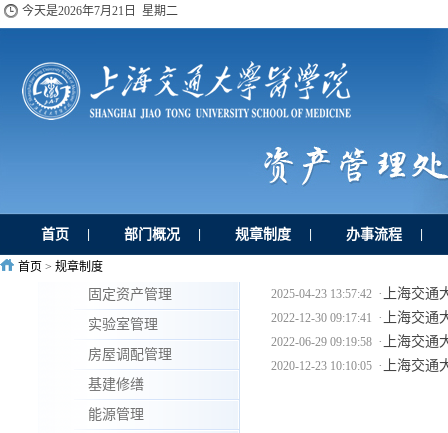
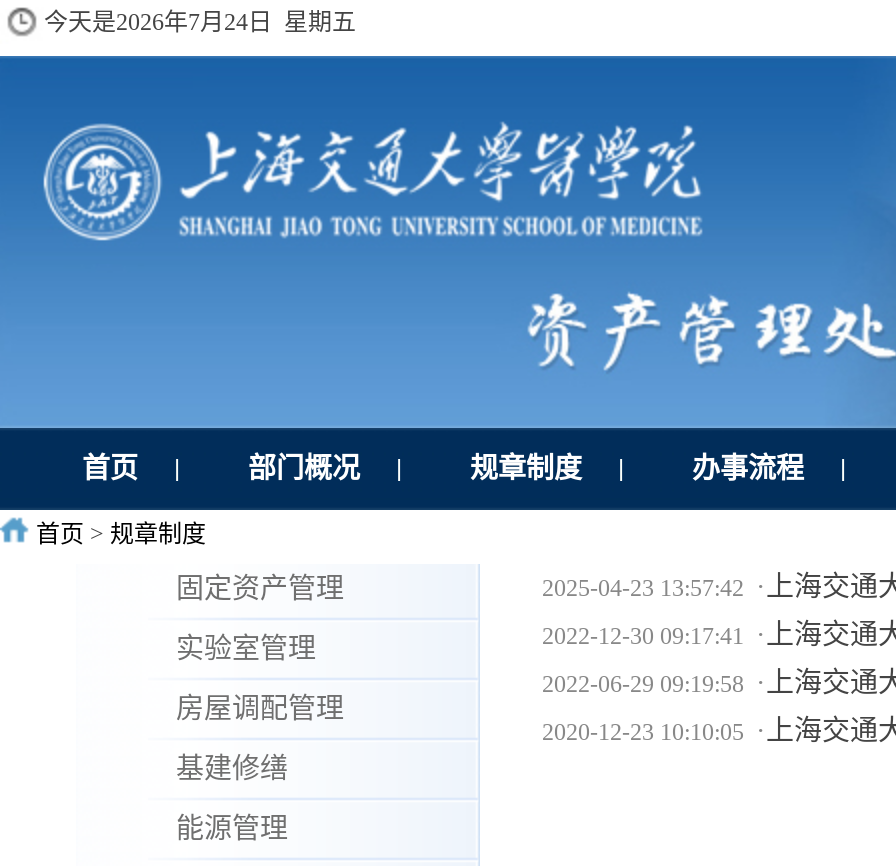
[22,4,178,18] 今天是2026年7月21日 星期二 -> [44,8,356,36] 今天是2026年7月24日 星期五

